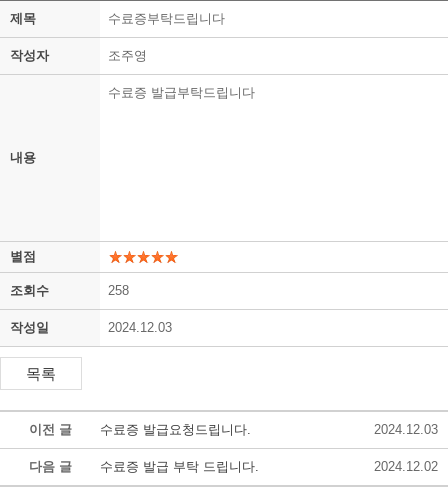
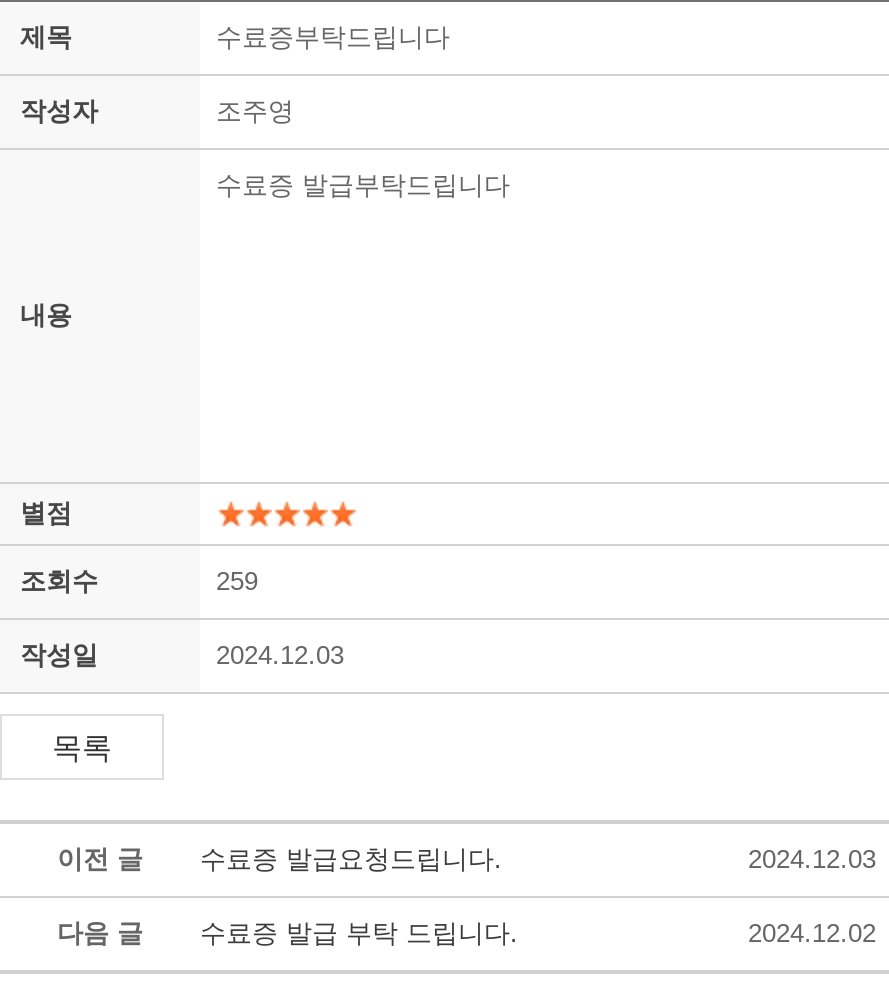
[108,283,129,298] 258 -> [216,566,258,596] 259

